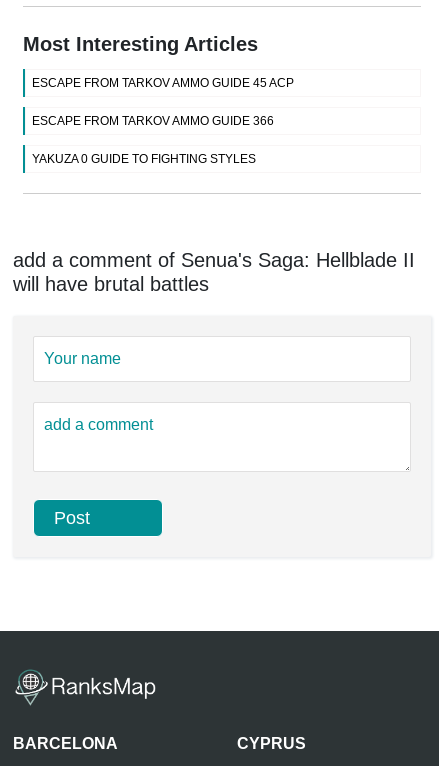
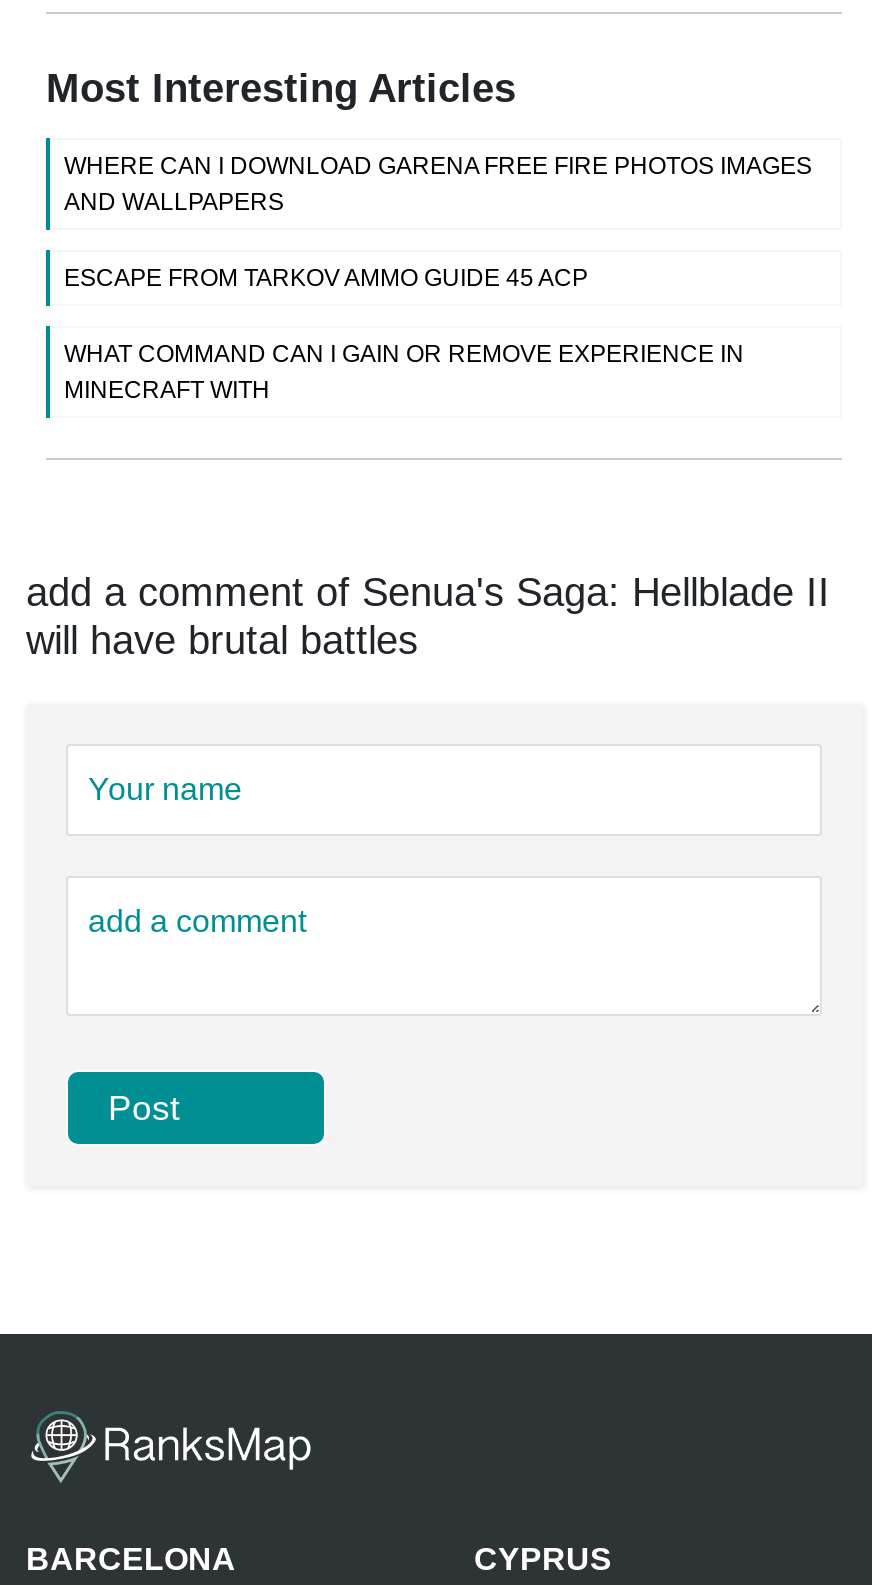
none -> [64,152,812,216] WHERE CAN I DOWNLOAD GARENA FREE FIRE PHOTOS IMAGES | AND WALLPAPERS
moved [32,76,294,90] -> [64,264,588,292]: ESCAPE FROM TARKOV AMMO GUIDE 45 ACP
[32,114,274,166] ESCAPE FROM TARKOV AMMO GUIDE 366 | YAKUZA 0 GUIDE TO FIGHTING STYLES -> [64,340,744,404] WHAT COMMAND CAN I GAIN OR REMOVE EXPERIENCE IN | MINECRAFT WITH

